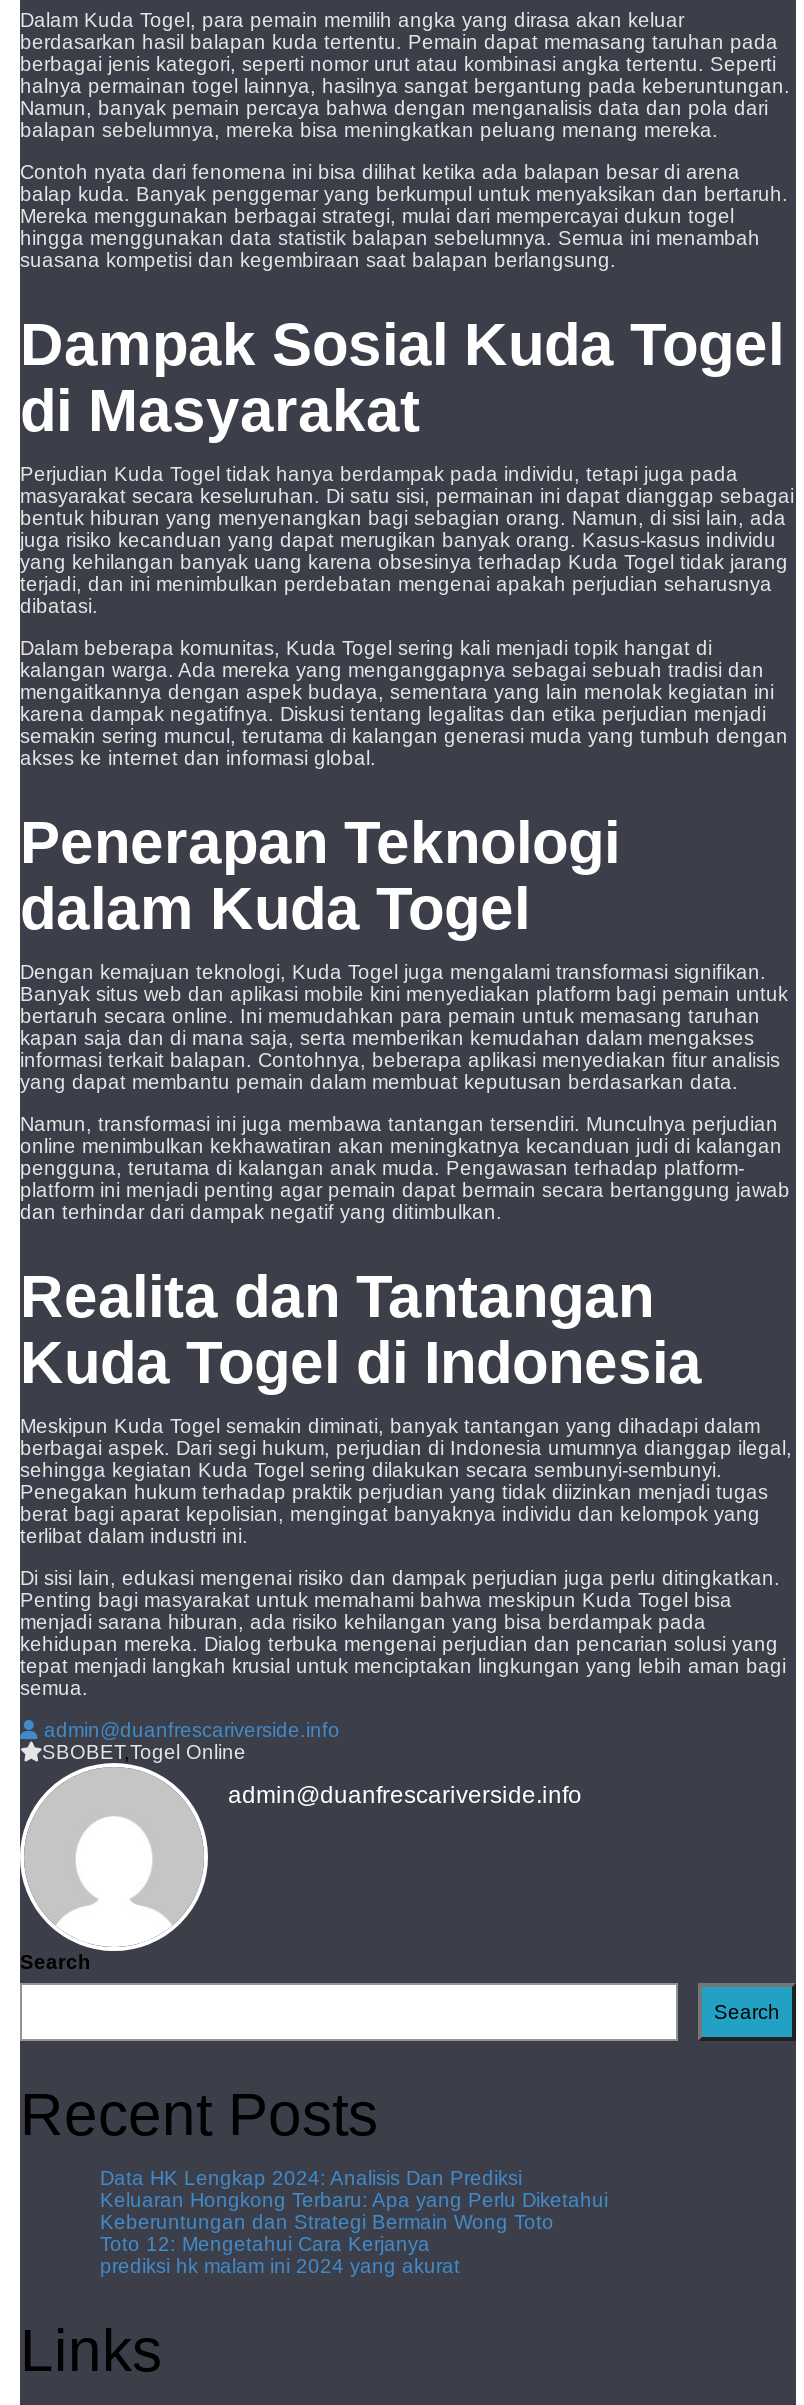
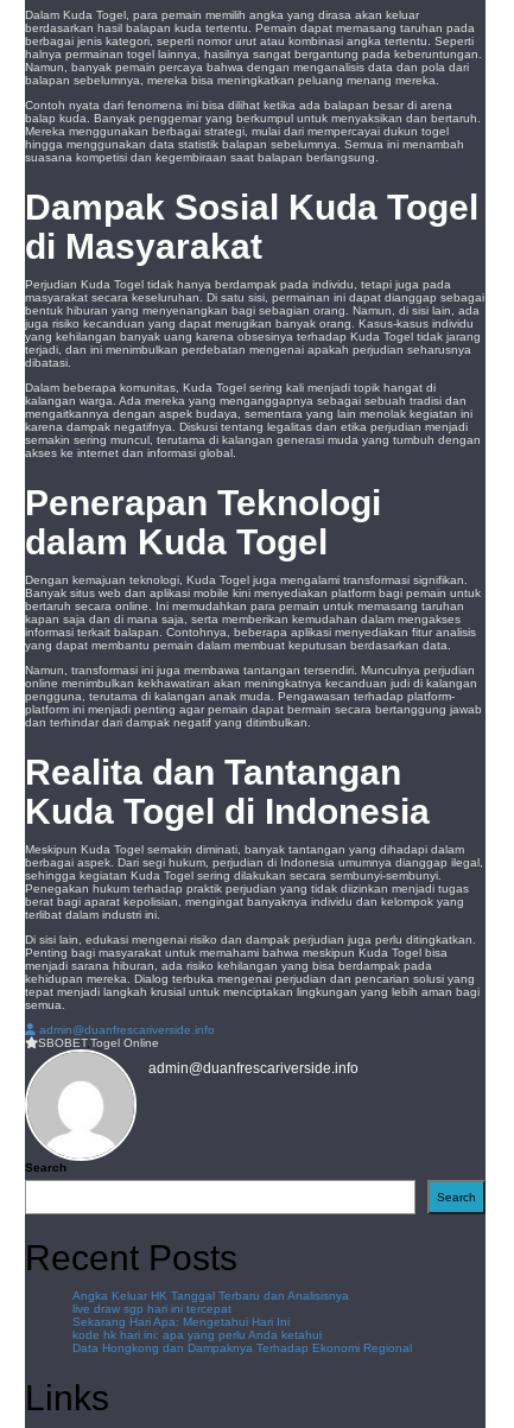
[100,2167,608,2277] Data HK Lengkap 2024: Analisis Dan Prediksi | Keluaran Hongkong Terbaru: Apa yang Perlu Diketahui | Keberuntungan dan Strategi Bermain Wong Toto | Toto 12: Mengetahui Cara Kerjanya | prediksi hk malam ini 2024 yang akurat -> [72,1289,412,1355] Angka Keluar HK Tanggal Terbaru dan Analisisnya | live draw sgp hari ini tercepat | Sekarang Hari Apa: Mengetahui Hari Ini | kode hk hari ini: apa yang perlu Anda ketahui | Data Hongkong dan Dampaknya Terhadap Ekonomi Regional

